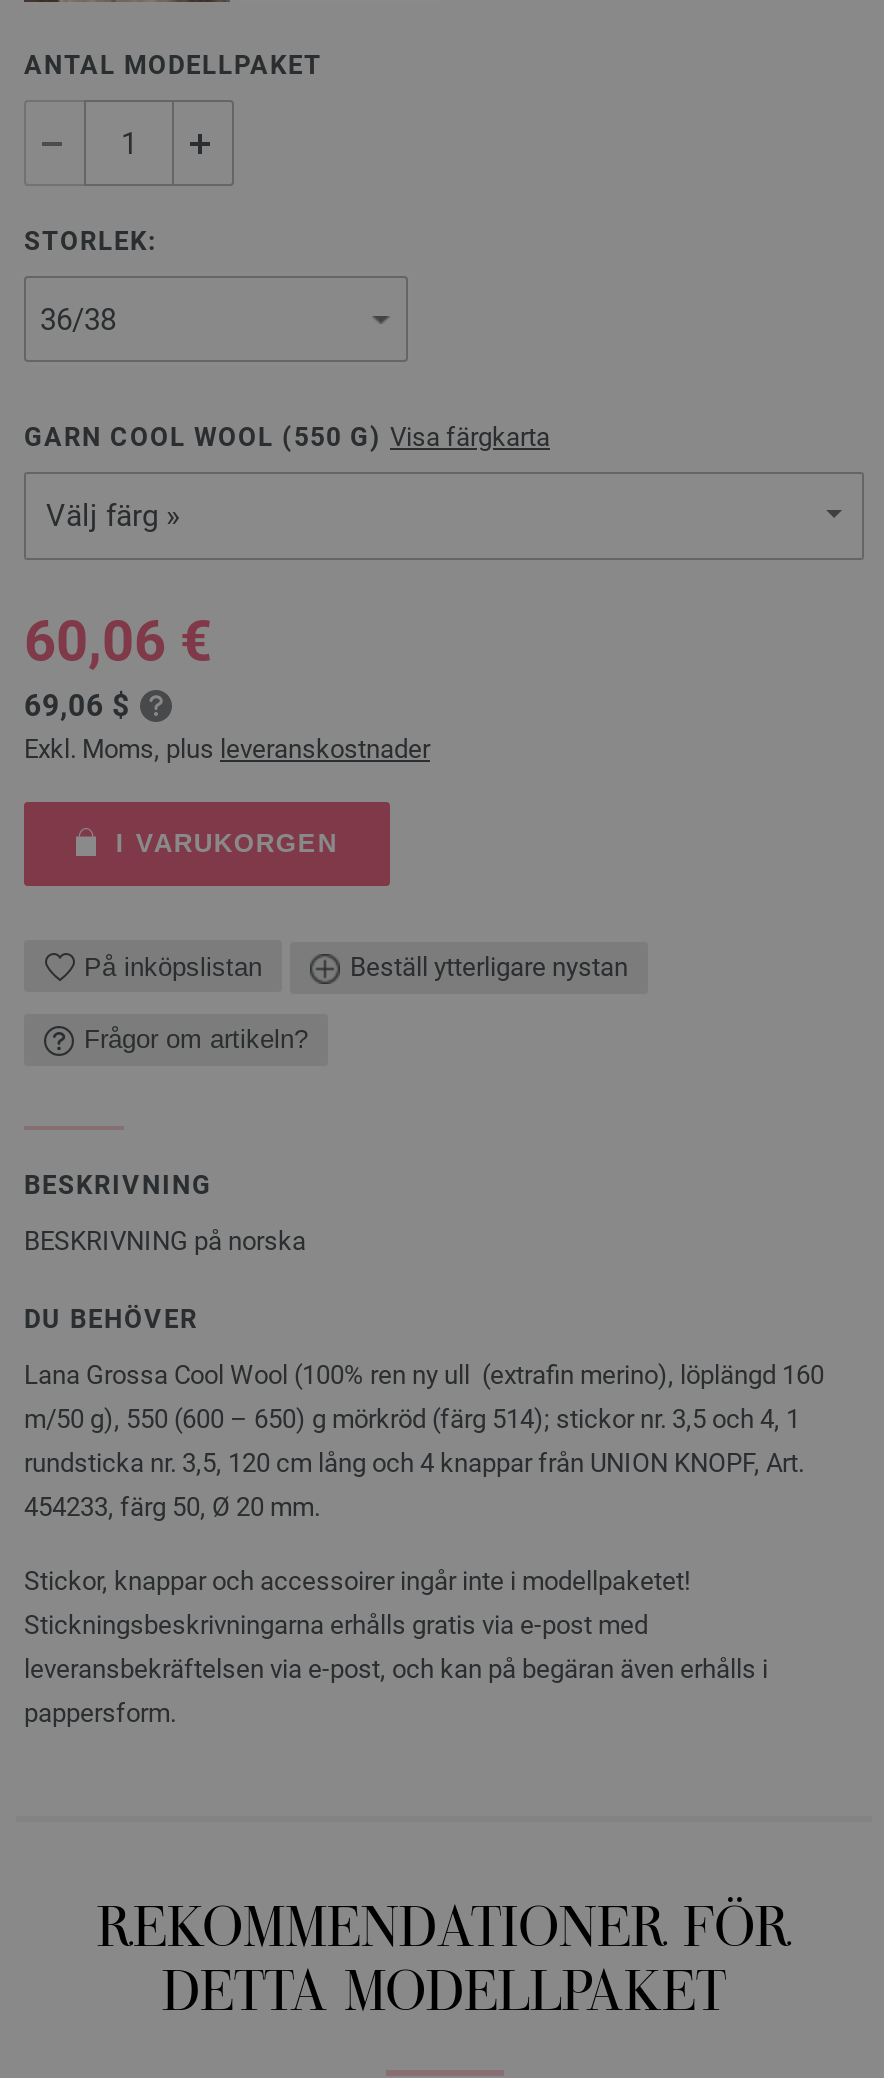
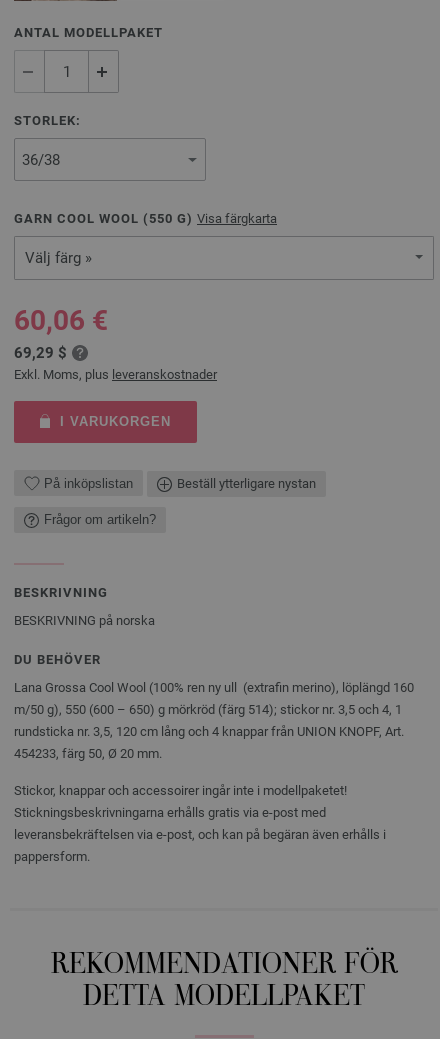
[24,688,130,724] 69,06 $ -> [14,344,67,362] 69,29 $

